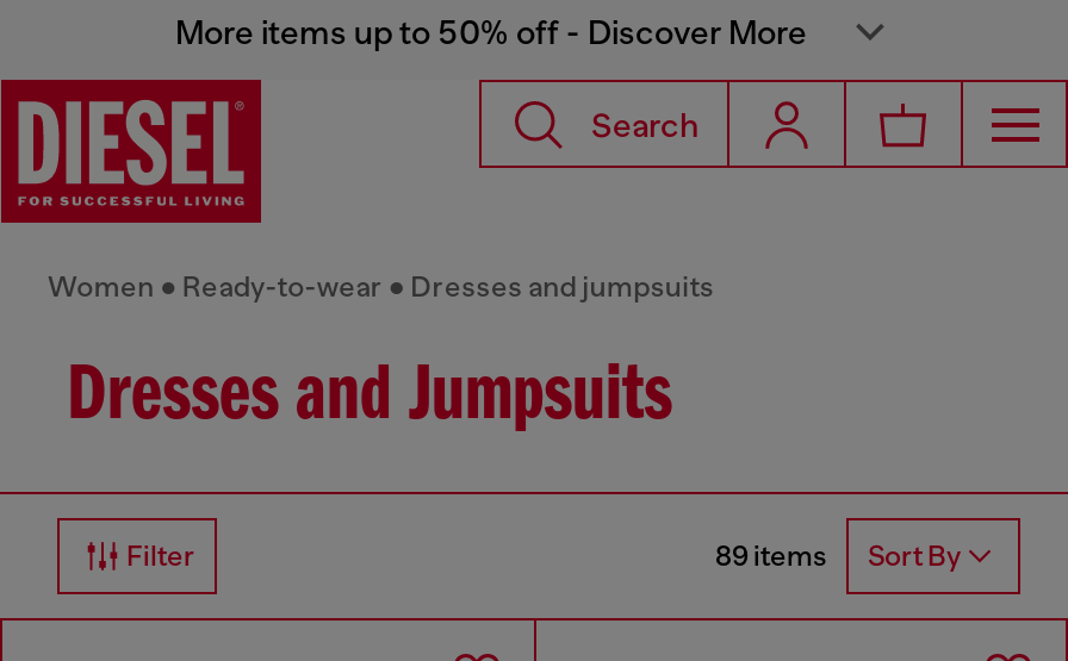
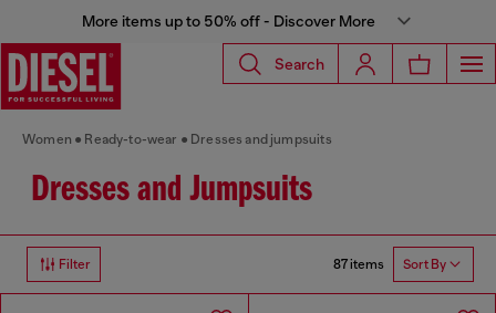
[715,538,961,573] 89 items Sort By -> [333,256,446,272] 87 items Sort By

